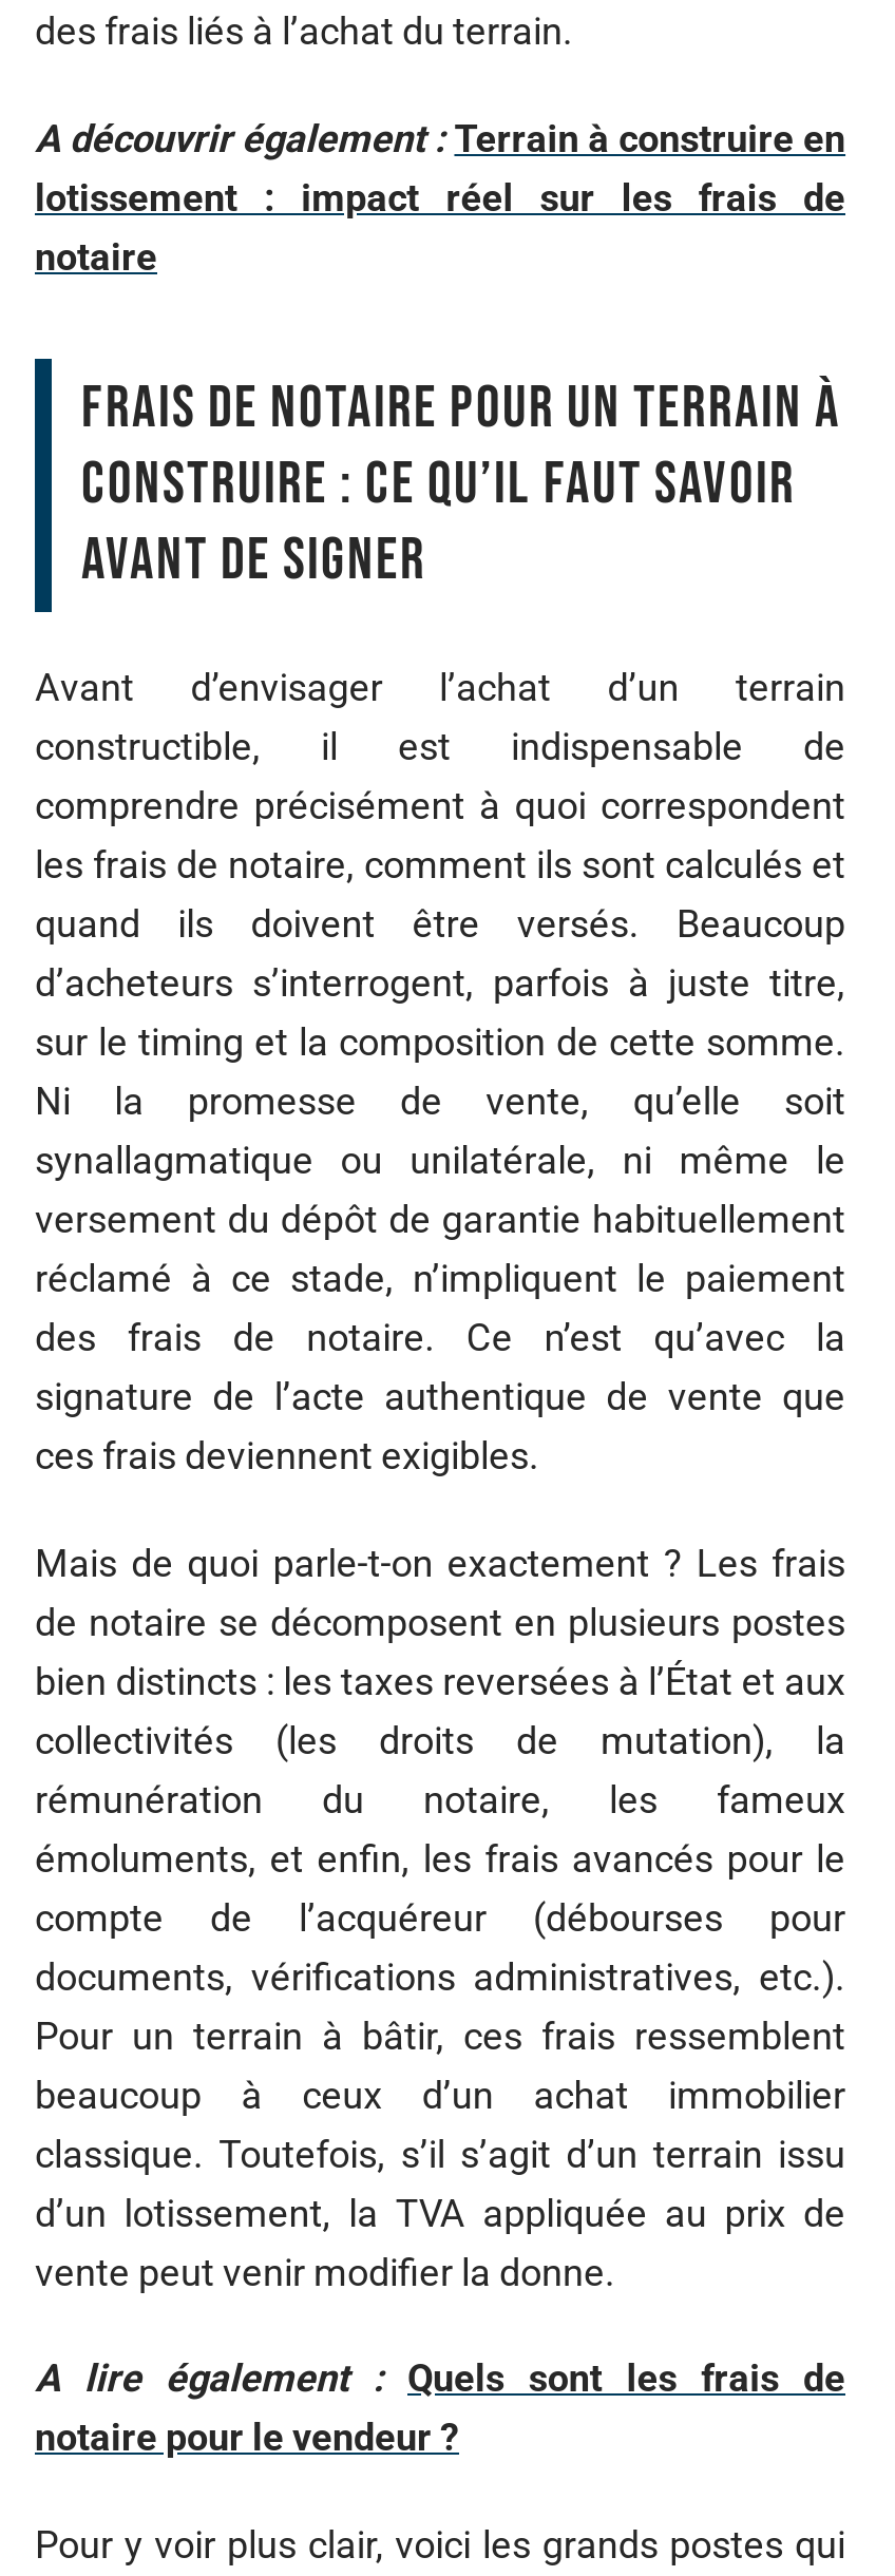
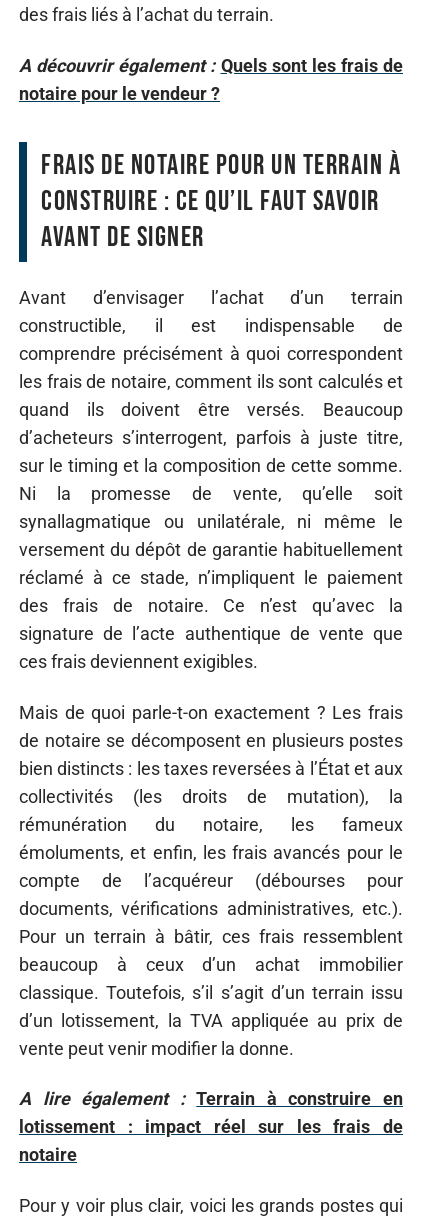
[35,115,845,159] A découvrir également : Terrain à construire en -> [19,54,403,75] A découvrir également : Quels sont les frais de
moved [35,174,845,278] -> [19,1116,403,1165]: lotissement : impact réel sur les frais de | notaire
moved [35,665,845,2293] -> [19,287,403,1058]: Avant d’envisager l’achat d’un terrain | constructible, il est indispensable de | comprendre précisément à quoi correspondent | ... | d’un lotissement, la TVA appliquée au prix de | vente peut venir modifier la donne.
[35,2355,845,2400] A lire également : Quels sont les frais de -> [19,1088,403,1109] A lire également : Terrain à construire en
moved [35,2415,459,2459] -> [19,82,220,103]: notaire pour le vendeur ?

